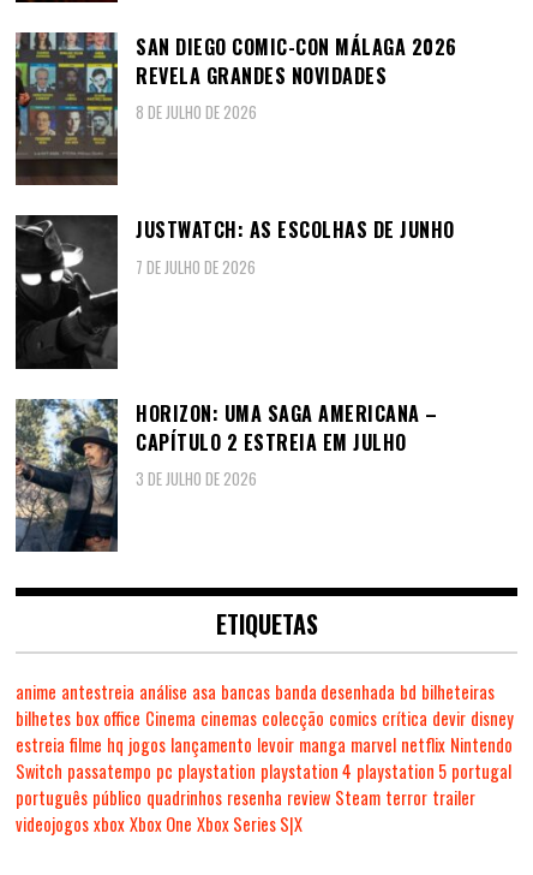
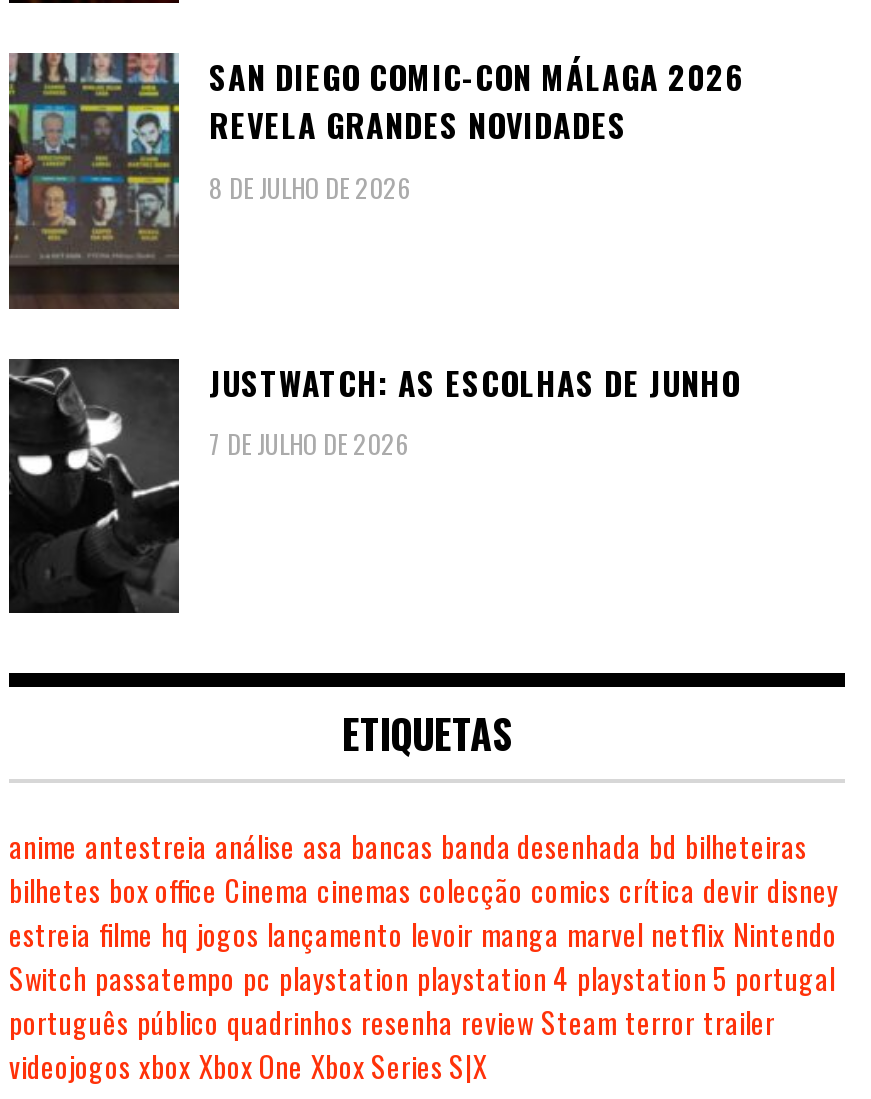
[14,398,438,553] [image] | HORIZON: UMA SAGA AMERICANA – | CAPÍTULO 2 ESTREIA EM JULHO | 3 DE JULHO DE 2026 -> none

